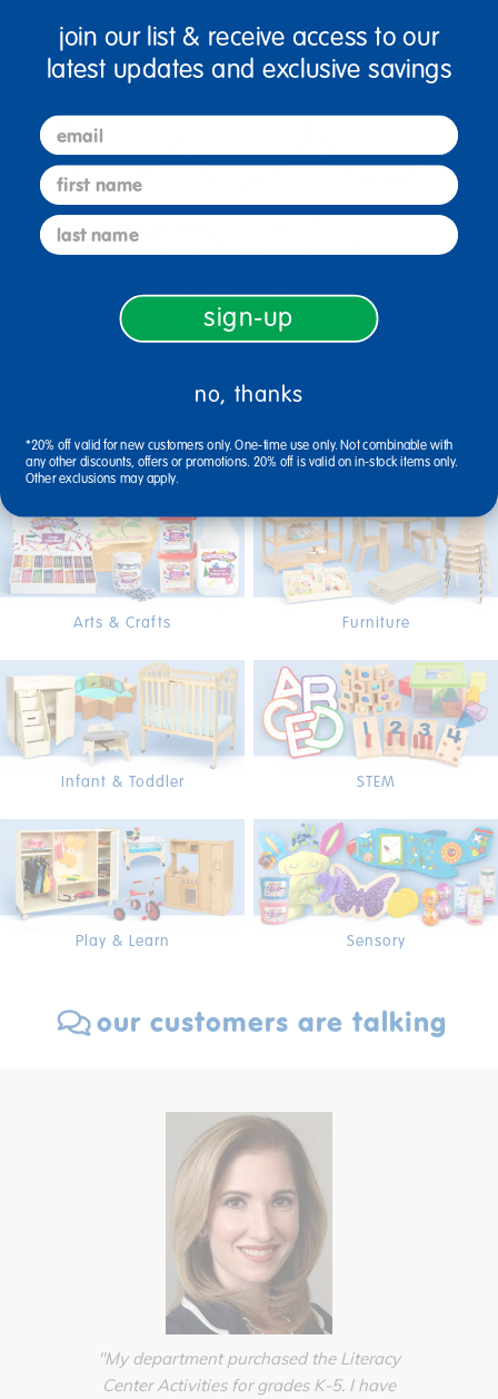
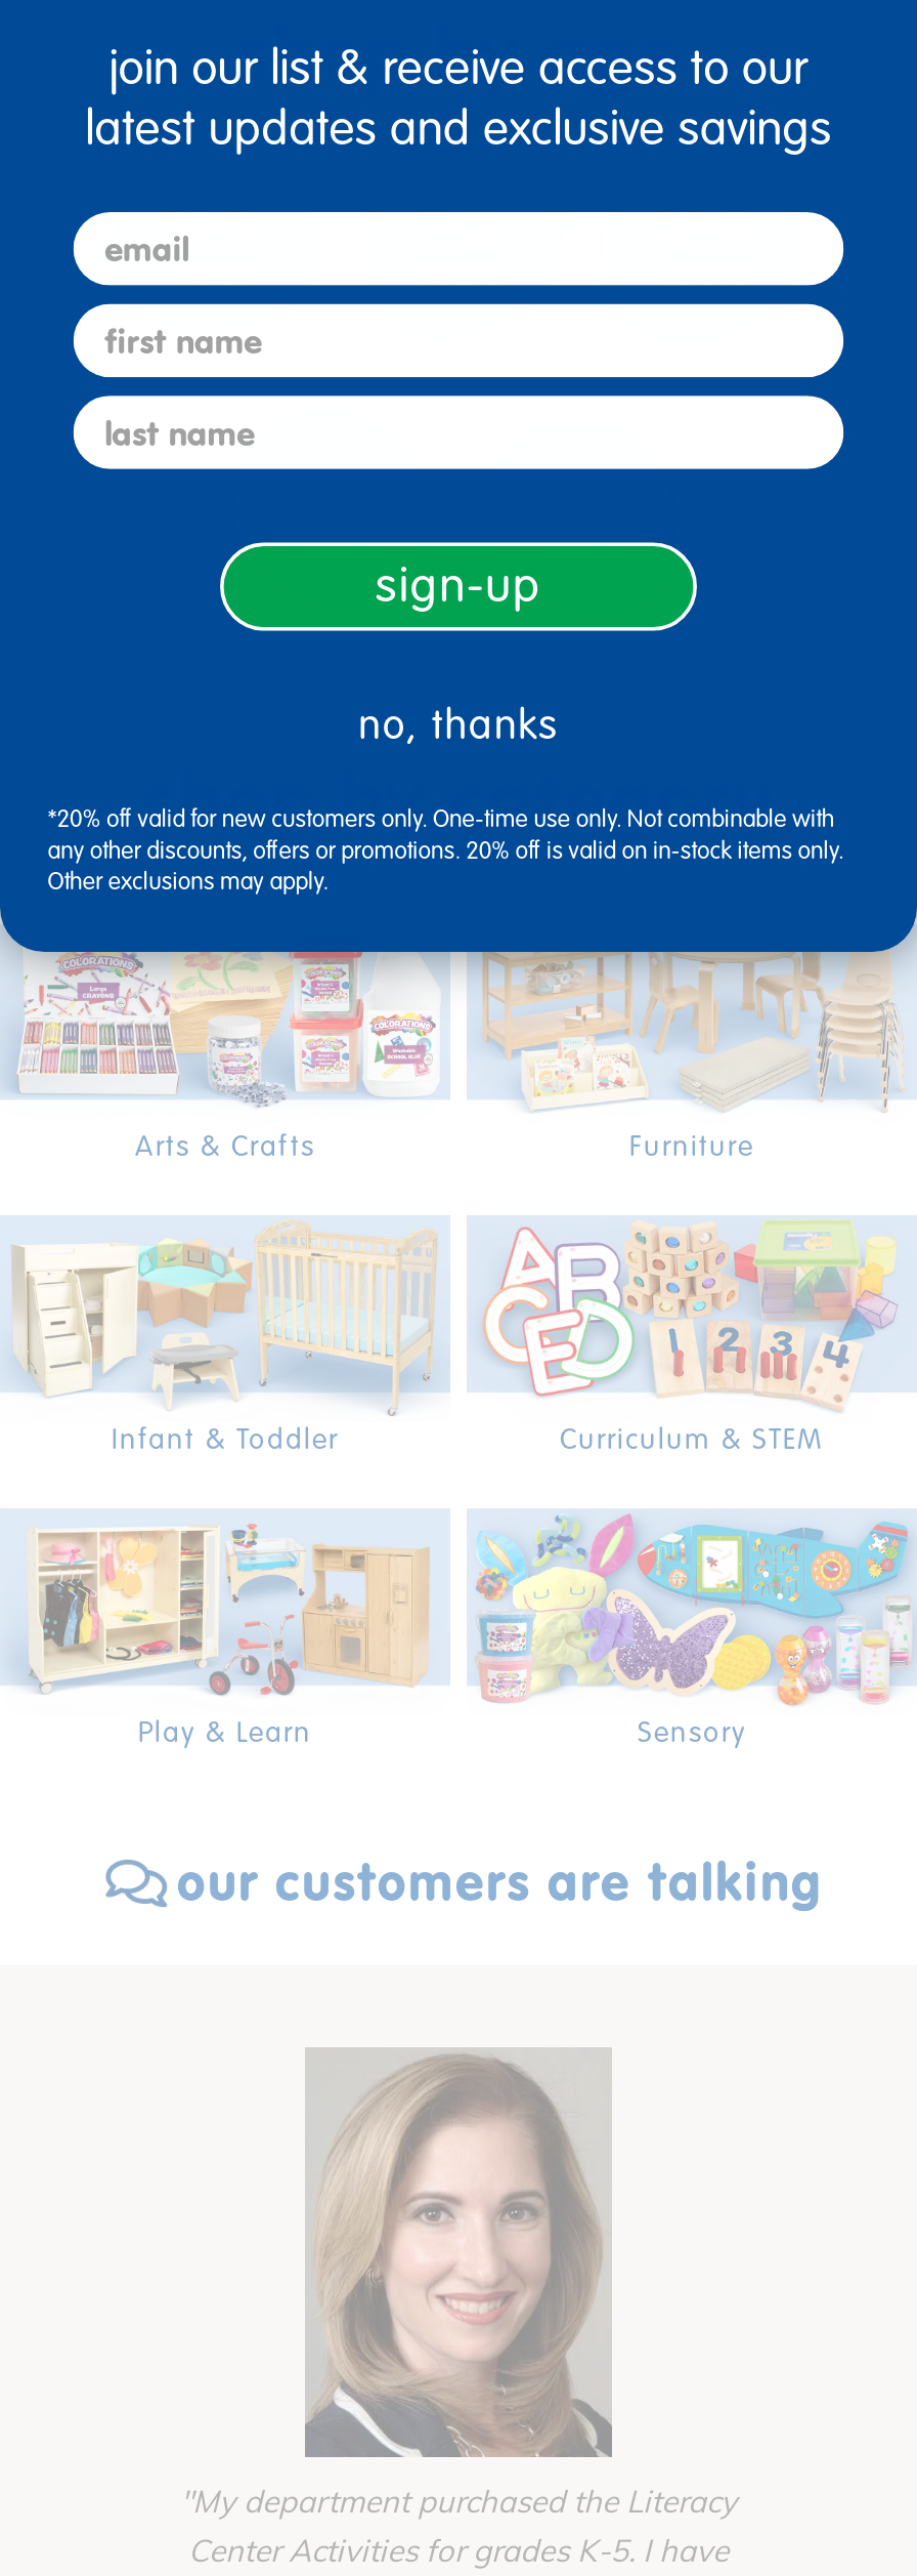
[356,773,395,792] STEM -> [560,1423,824,1458] Curriculum & STEM

